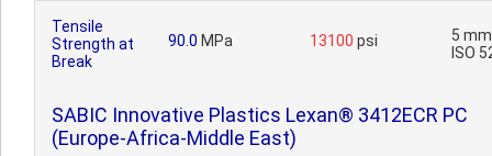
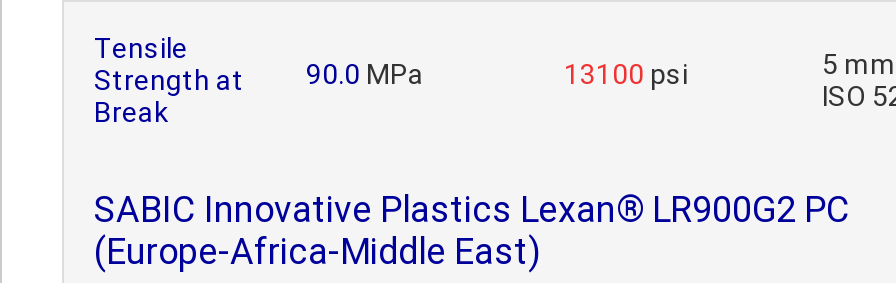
[52,103,468,126] SABIC Innovative Plastics Lexan® 3412ECR PC -> [94,188,850,230] SABIC Innovative Plastics Lexan® LR900G2 PC

